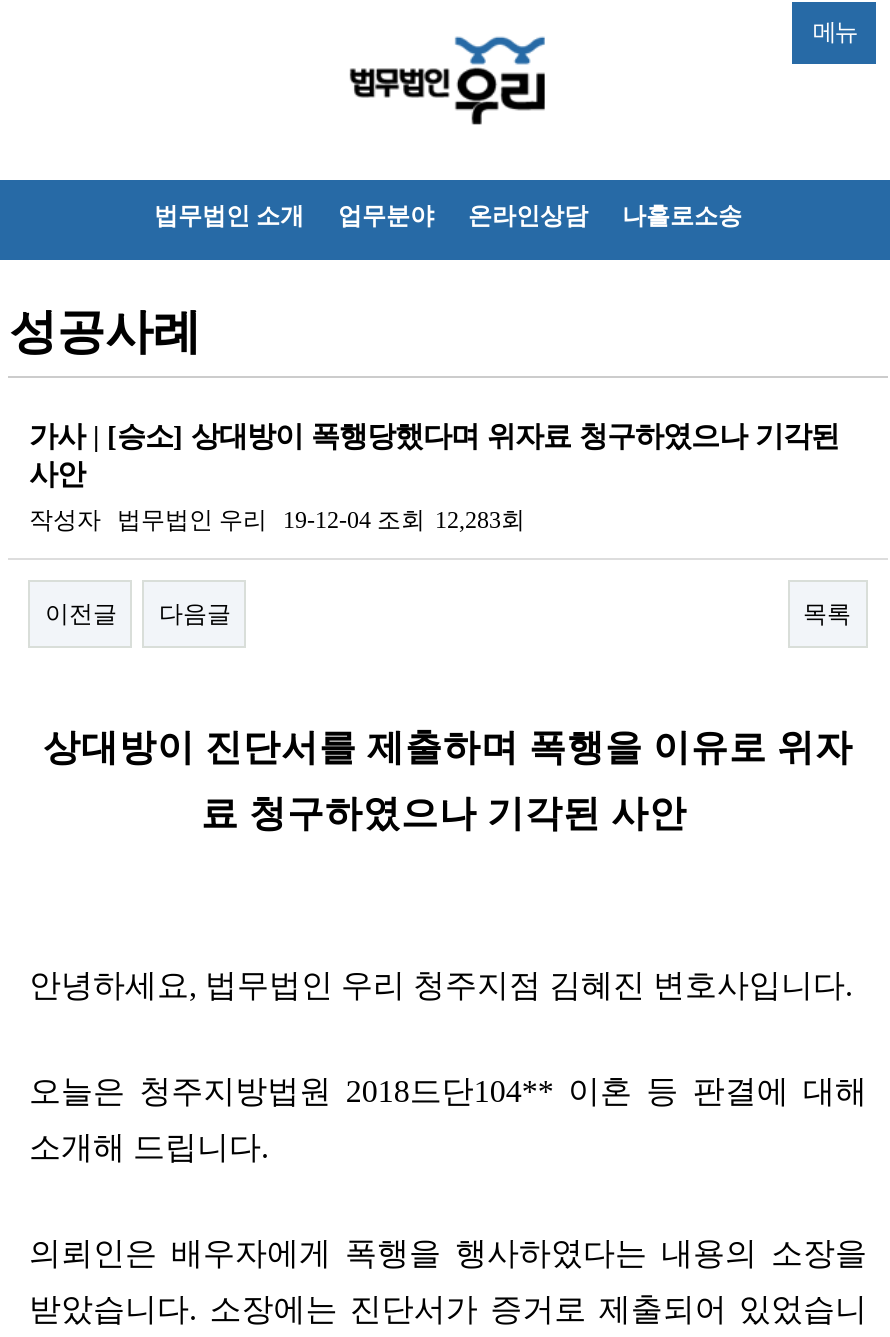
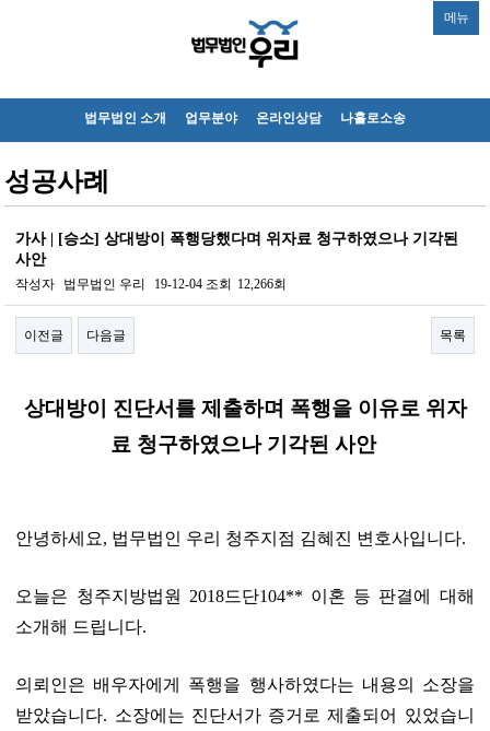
[29,507,525,535] 작성자 법무법인 우리 19-12-04 조회 12,283회 -> [16,277,287,292] 작성자 법무법인 우리 19-12-04 조회 12,266회

